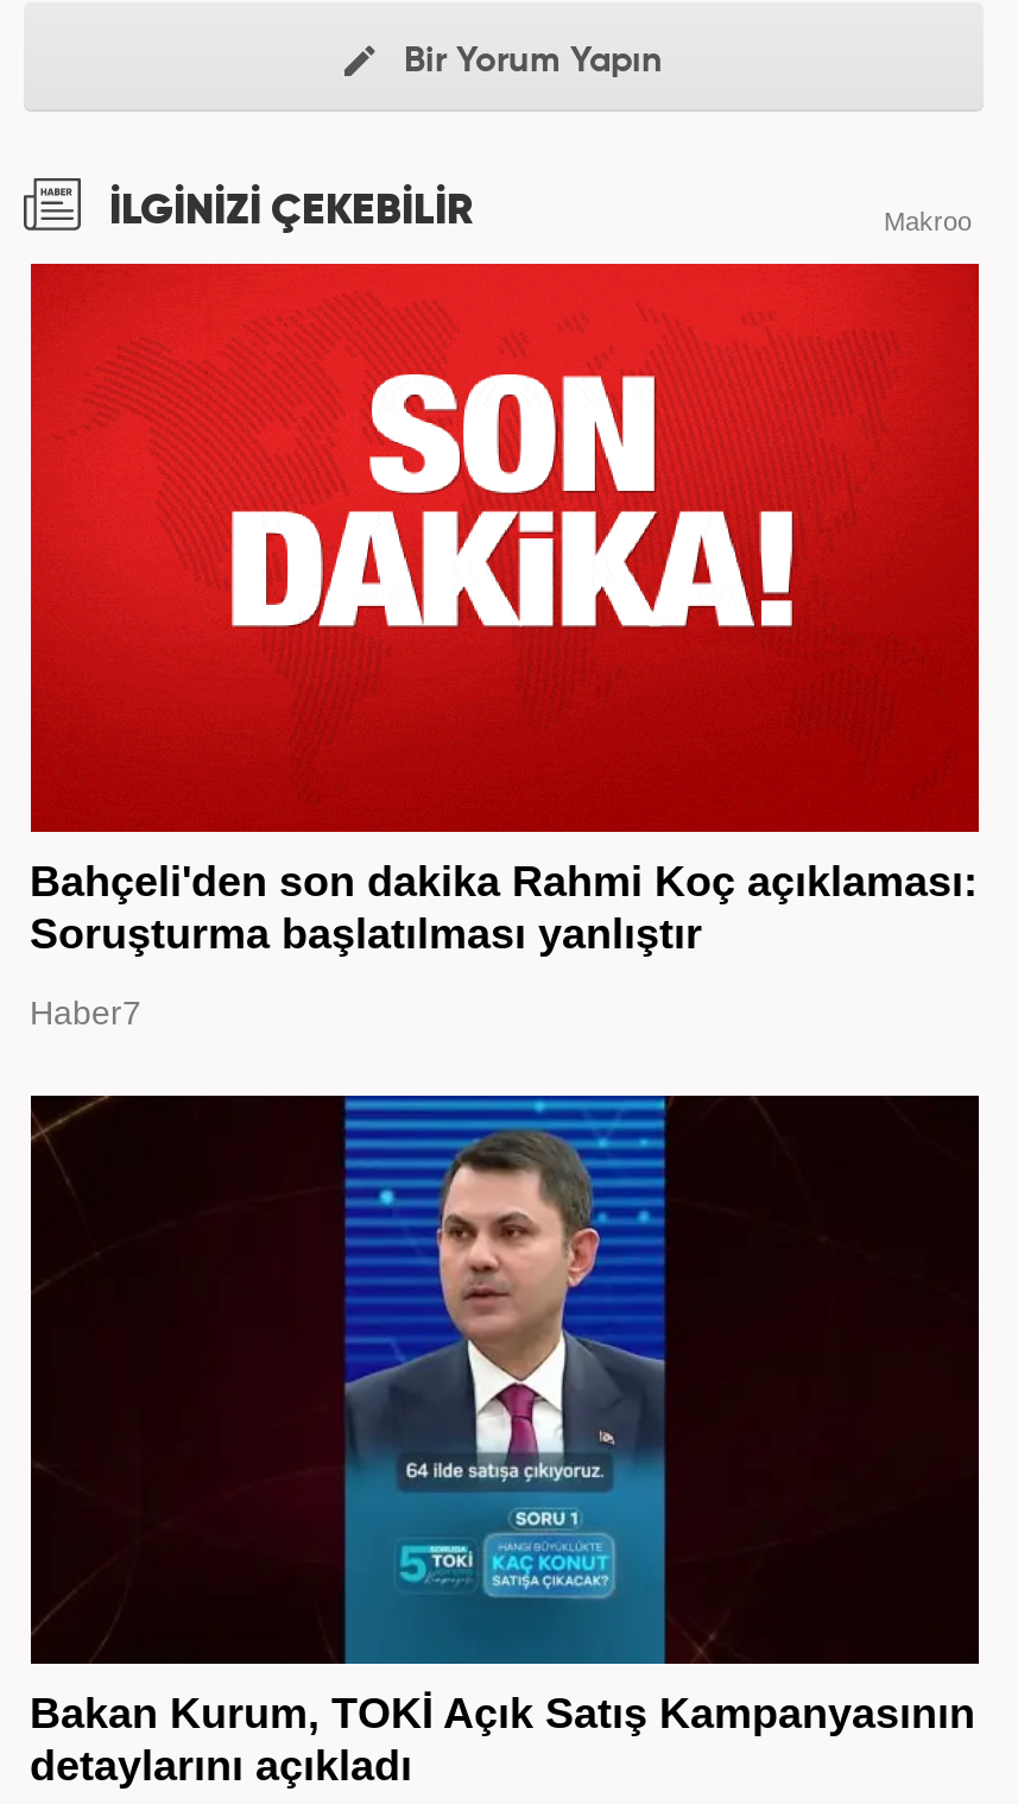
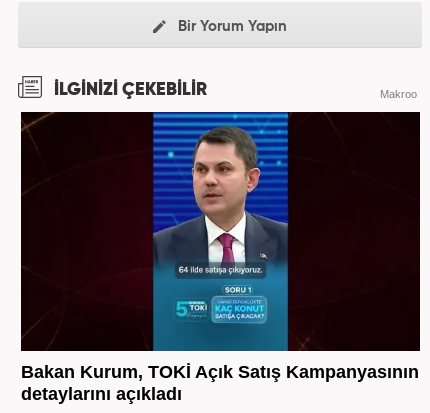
[29,261,981,1031] [image] | Bahçeli'den son dakika Rahmi Koç açıklaması: | Soruşturma başlatılması yanlıştır | Haber7 -> none

